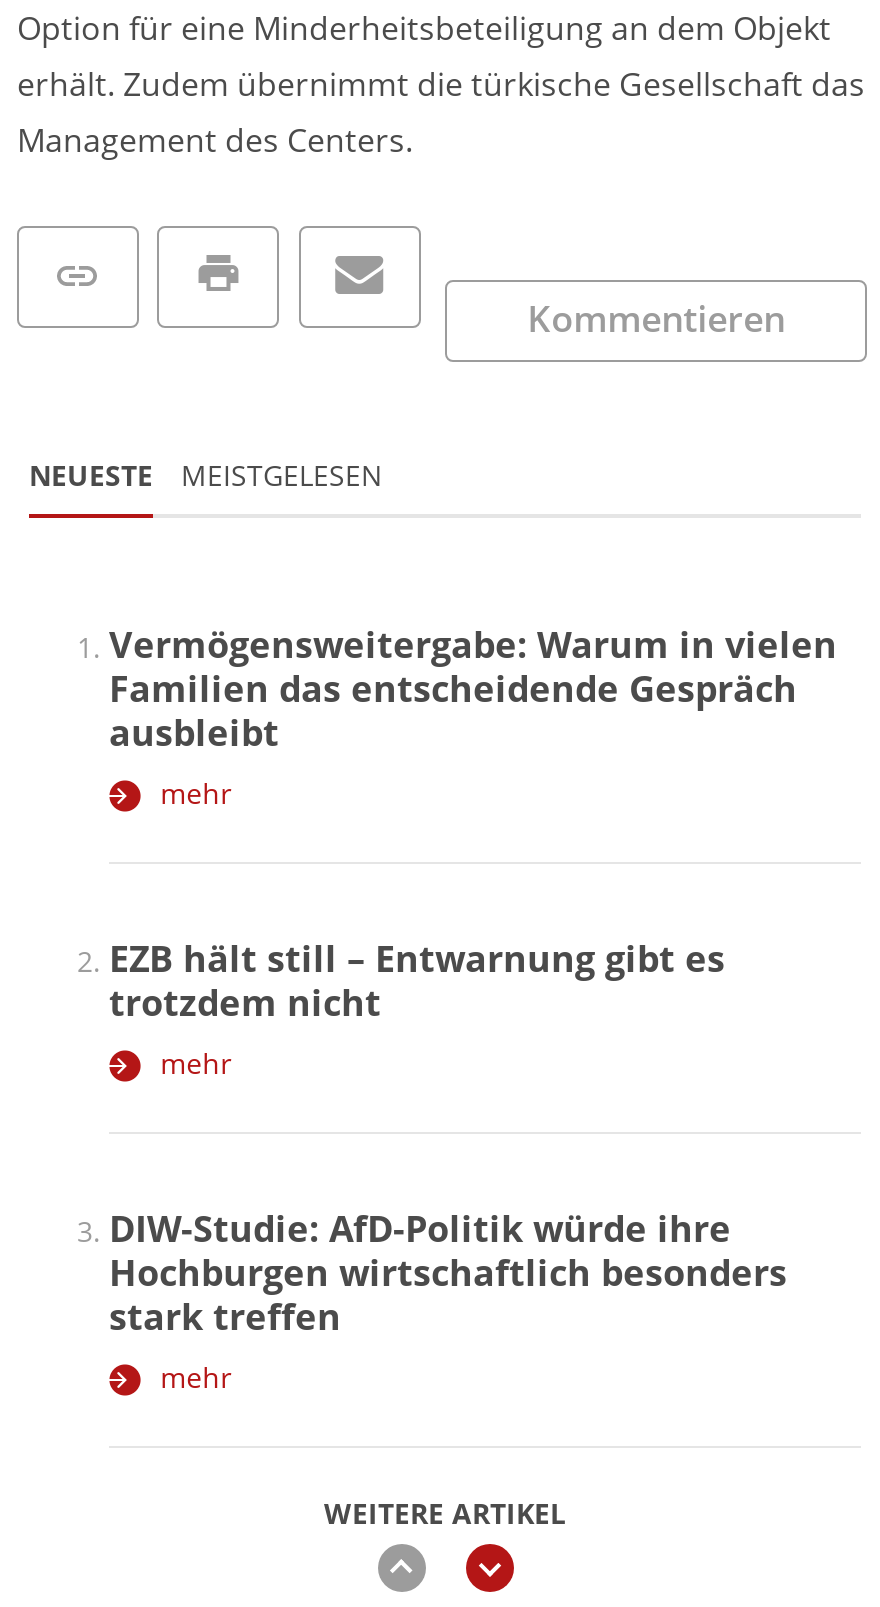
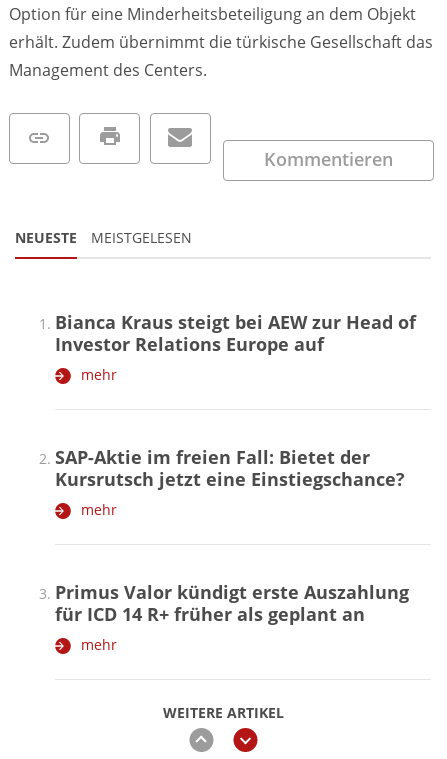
[109,619,837,755] Vermögensweitergabe: Warum in vielen | Familien das entscheidende Gespräch | ausbleibt -> [55,310,416,356] Bianca Kraus steigt bei AEW zur Head of | Investor Relations Europe auf
[109,933,725,1025] EZB hält still – Entwarnung gibt es | trotzdem nicht -> [55,445,405,491] SAP-Aktie im freien Fall: Bietet der | Kursrutsch jetzt eine Einstiegschance?
[109,1203,787,1339] DIW-Studie: AfD-Politik würde ihre | Hochburgen wirtschaftlich besonders | stark treffen -> [55,580,409,626] Primus Valor kündigt erste Auszahlung | für ICD 14 R+ früher als geplant an

